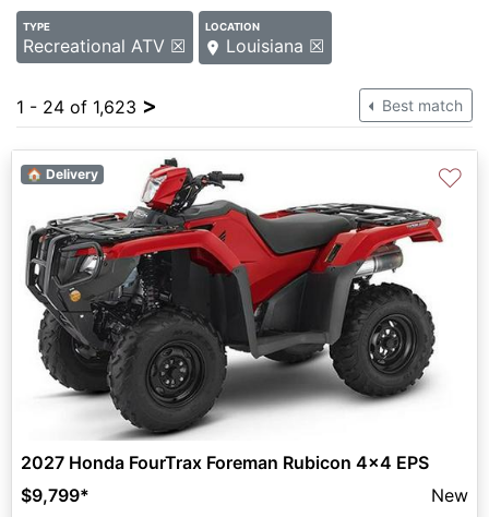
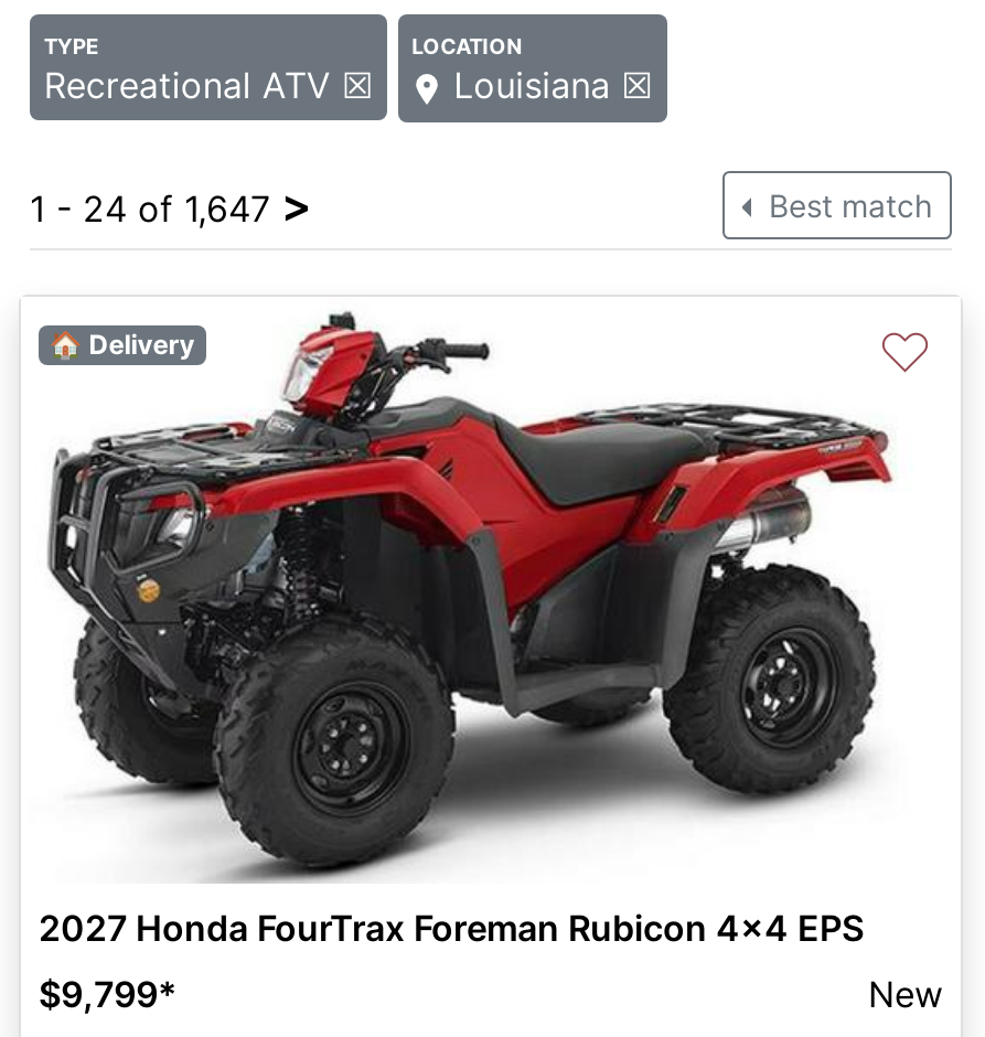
[16,91,157,118] 1 - 24 of 1,623 > -> [30,177,312,232] 1 - 24 of 1,647 >

